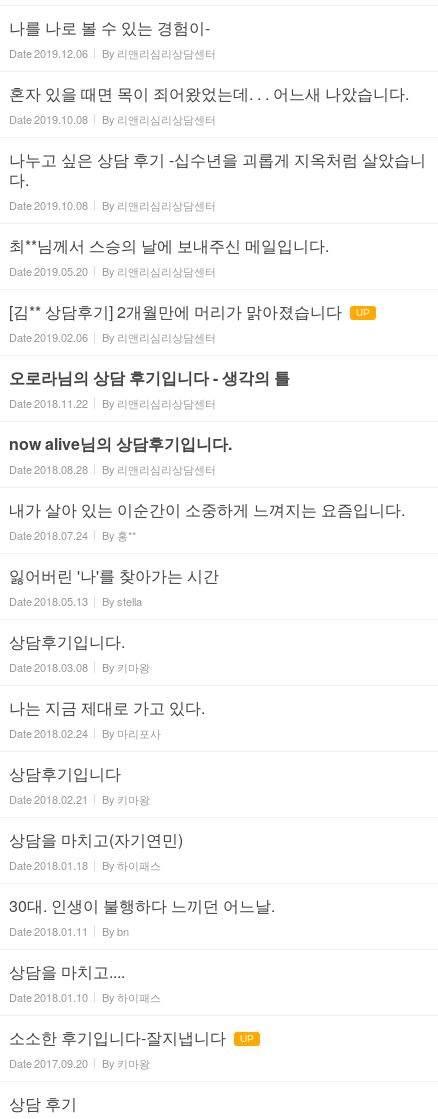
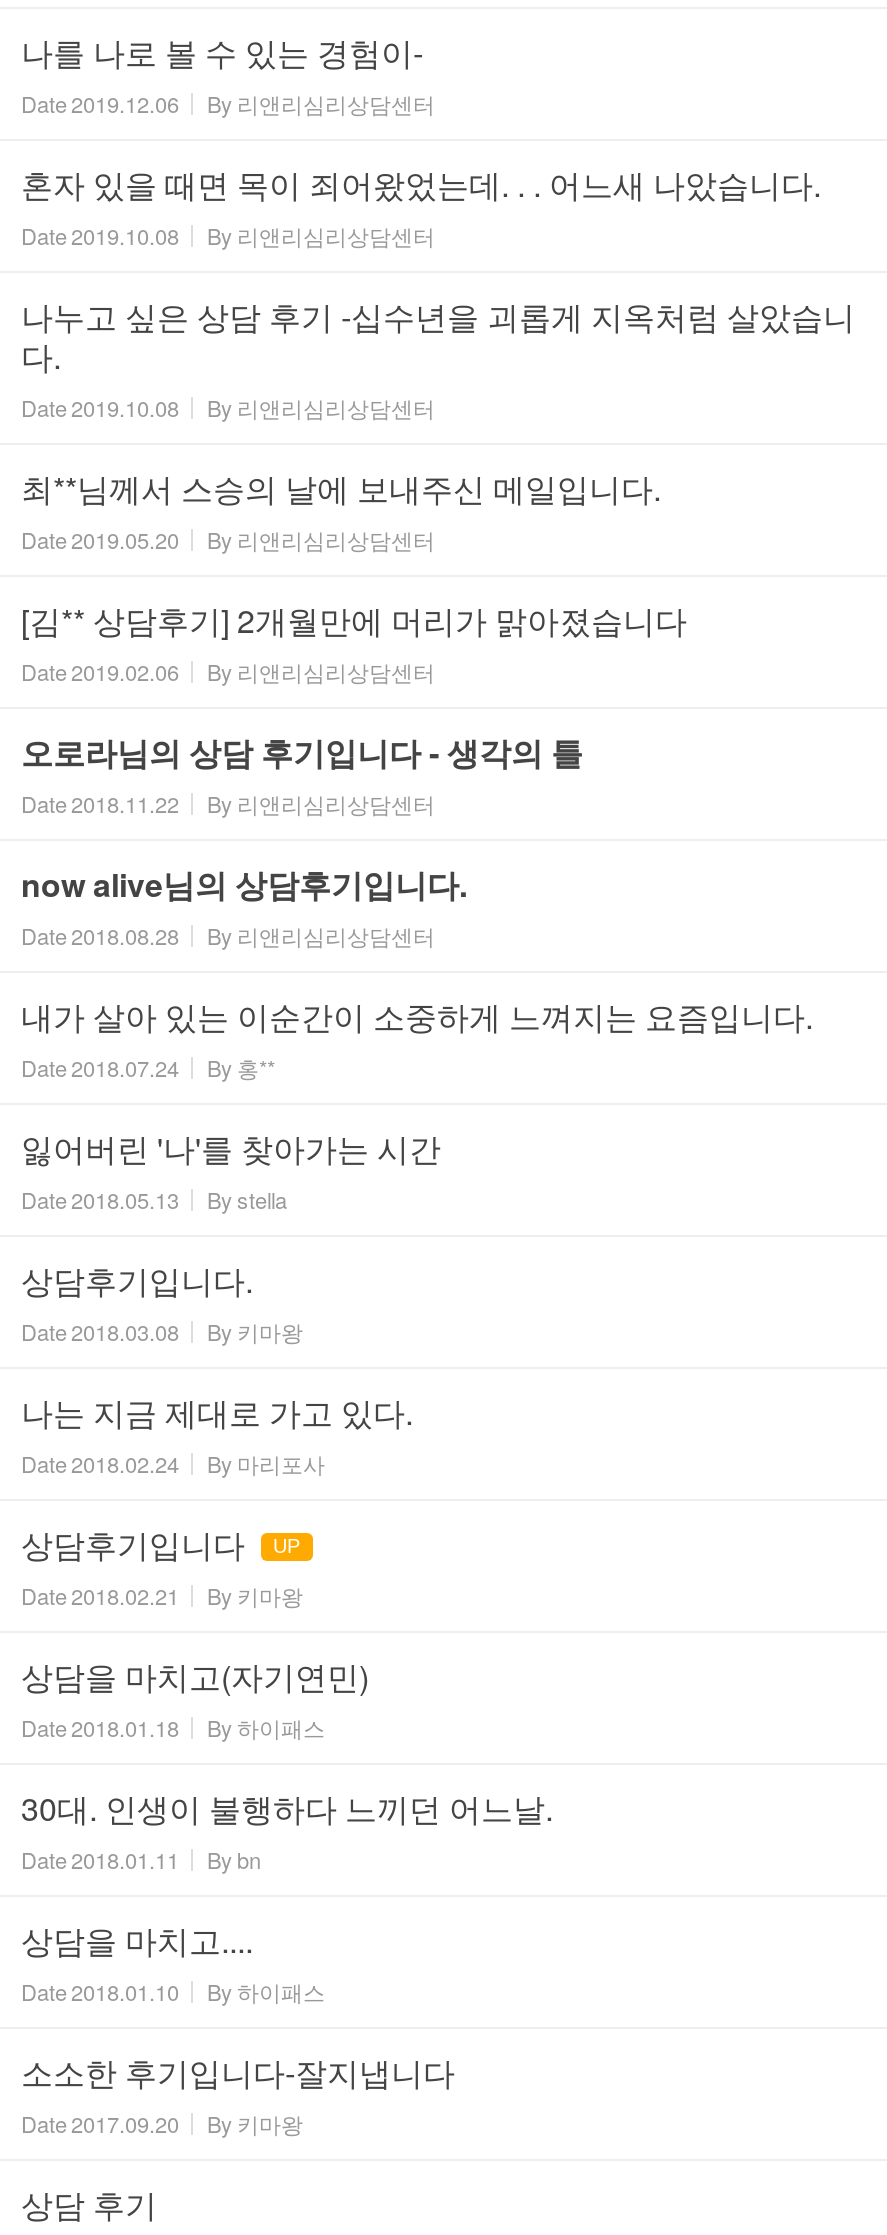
[356,307,370,318] UP -> none
none -> [273,1535,301,1557] UP
[240,1033,254,1044] UP -> none

